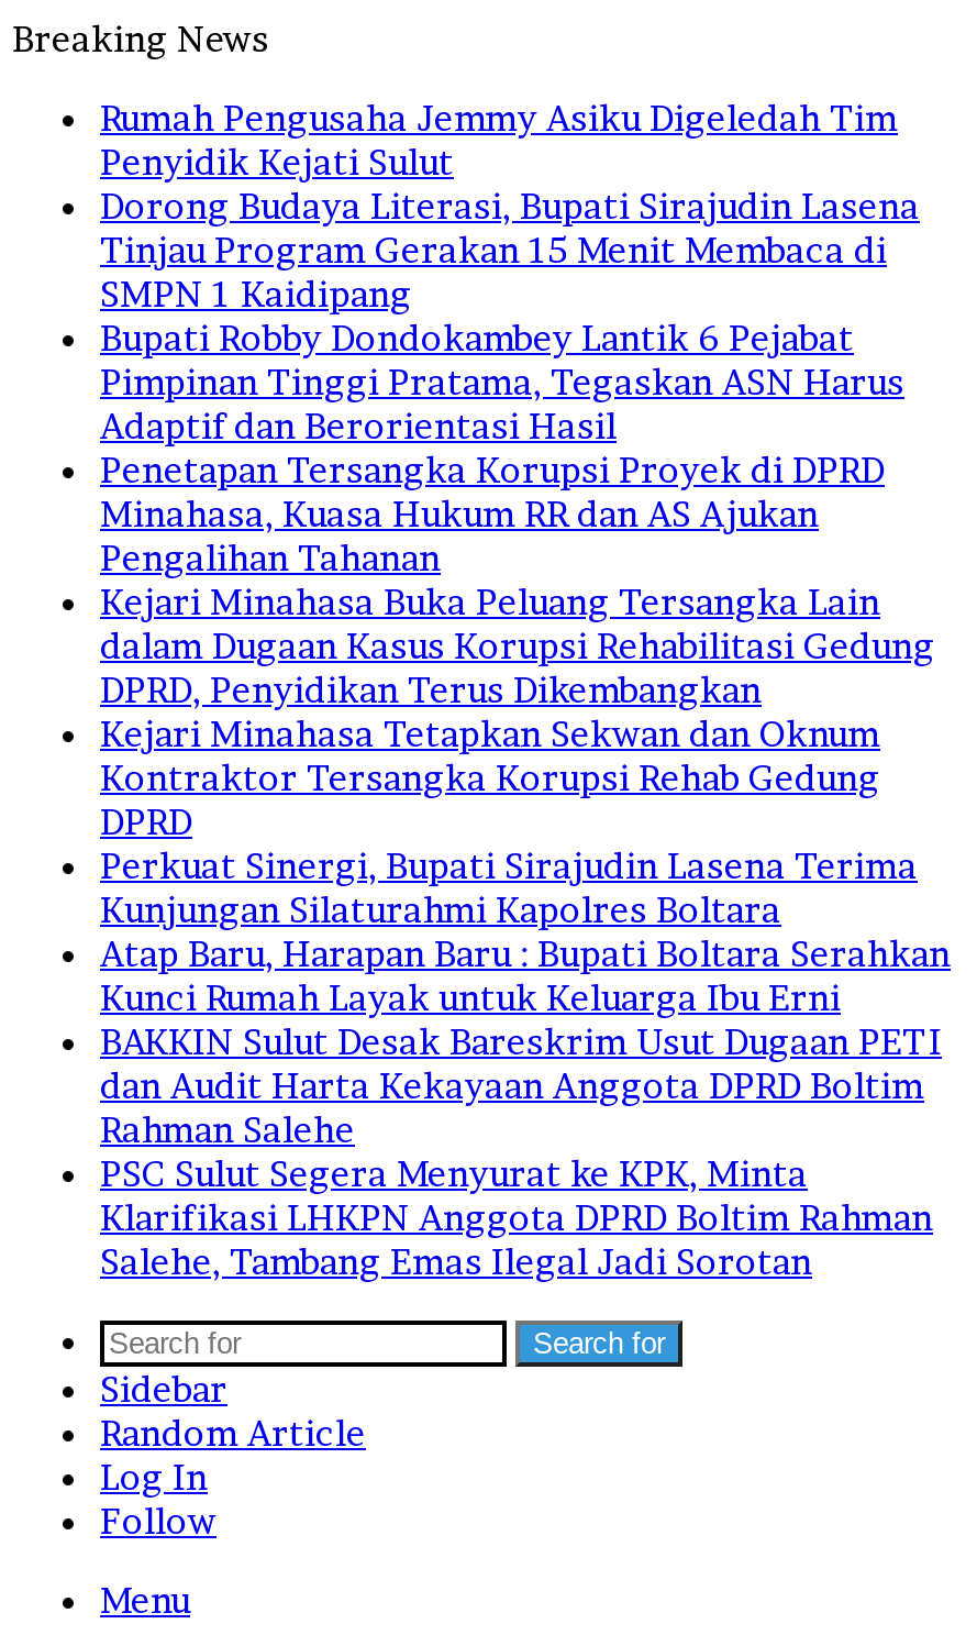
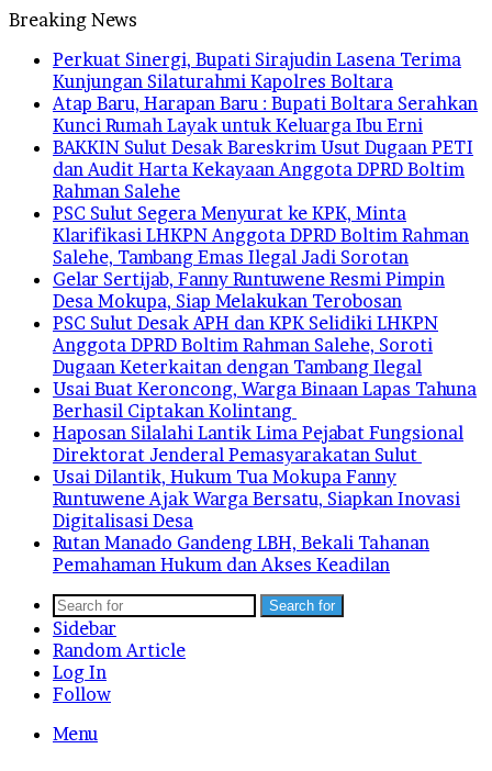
[100,96,935,843] Rumah Pengusaha Jemmy Asiku Digeledah Tim | Penyidik Kejati Sulut | Dorong Budaya Literasi, Bupati Sirajudin Lasena | Tinjau Program Gerakan 15 Menit Membaca di | SMPN 1 Kaidipang | Bupati Robby Dondokambey Lantik 6 Pejabat | Pimpinan Tinggi Pratama, Tegaskan ASN Harus | Adaptif dan Berorientasi Hasil | Penetapan Tersangka Korupsi Proyek di DPRD | Minahasa, Kuasa Hukum RR dan AS Ajukan | Pengalihan Tahanan | Kejari Minahasa Buka Peluang Tersangka Lain | dalam Dugaan Kasus Korupsi Rehabilitasi Gedung | DPRD, Penyidikan Terus Dikembangkan | Kejari Minahasa Tetapkan Sekwan dan Oknum | Kontraktor Tersangka Korupsi Rehab Gedung | DPRD -> none
moved [100,843,951,1283] -> [53,48,478,268]: Perkuat Sinergi, Bupati Sirajudin Lasena Terima | Kunjungan Silaturahmi Kapolres Boltara | Atap Baru, Harapan Baru : Bupati Boltara Serahkan | ... | Klarifikasi LHKPN Anggota DPRD Boltim Rahman | Salehe, Tambang Emas Ilegal Jadi Sorotan
none -> [53,268,477,576] Gelar Sertijab, Fanny Runtuwene Resmi Pimpin | Desa Mokupa, Siap Melakukan Terobosan | PSC Sulut Desak APH dan KPK Selidiki LHKPN | Anggota DPRD Boltim Rahman Salehe, Soroti | Dugaan Keterkaitan dengan Tambang Ilegal | Usai Buat Keroncong, Warga Binaan Lapas Tahuna | Berhasil Ciptakan Kolintang | Haposan Silalahi Lantik Lima Pejabat Fungsional | Direktorat Jenderal Pemasyarakatan Sulut | Usai Dilantik, Hukum Tua Mokupa Fanny | Runtuwene Ajak Warga Bersatu, Siapkan Inovasi | Digitalisasi Desa | Rutan Manado Gandeng LBH, Bekali Tahanan | Pemahaman Hukum dan Akses Keadilan

